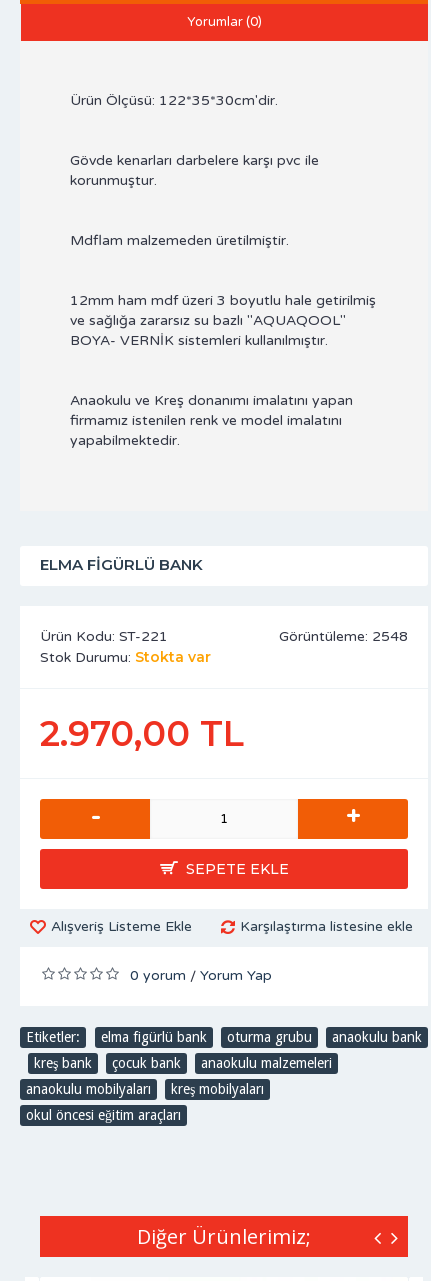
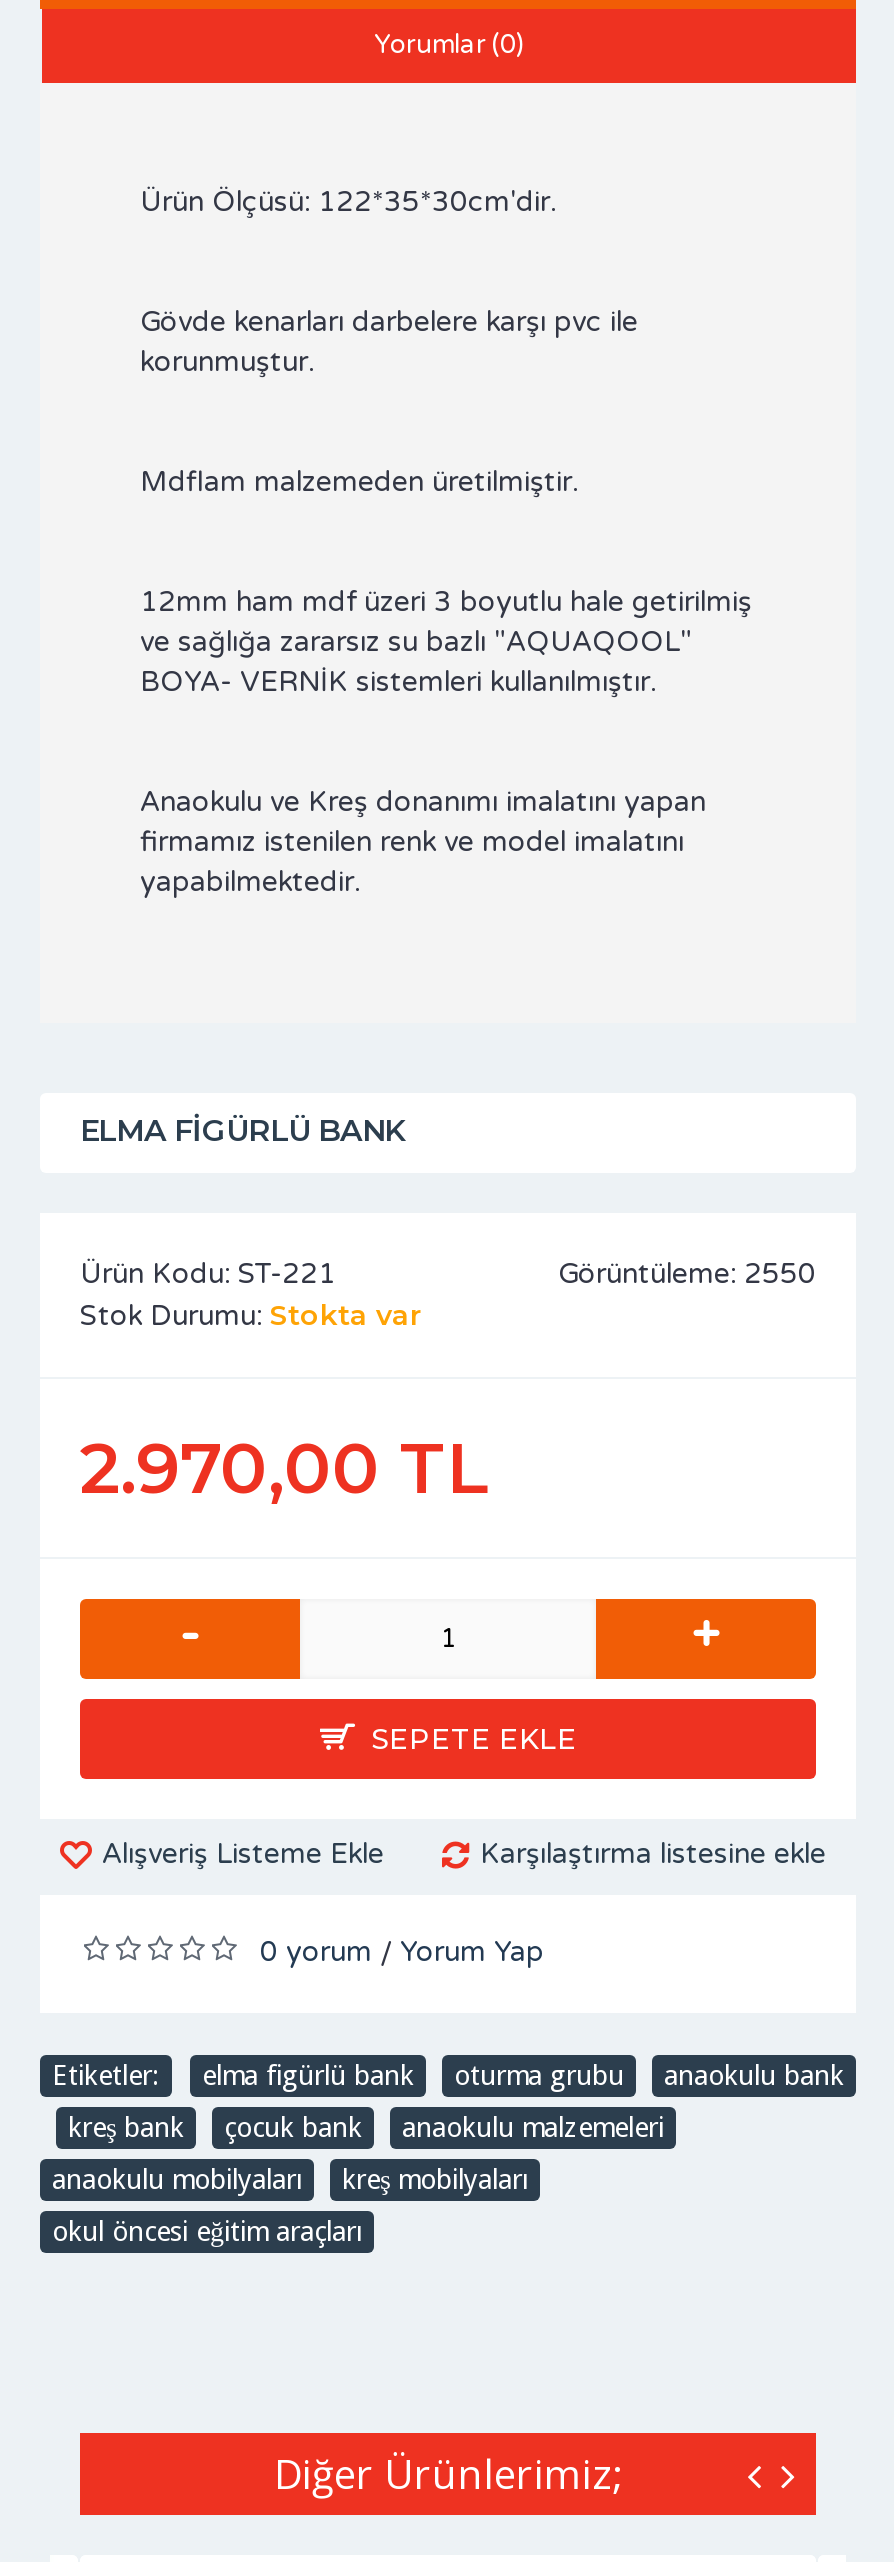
[279,628,408,645] Görüntüleme: 2548 -> [558,1257,816,1291] Görüntüleme: 2550

